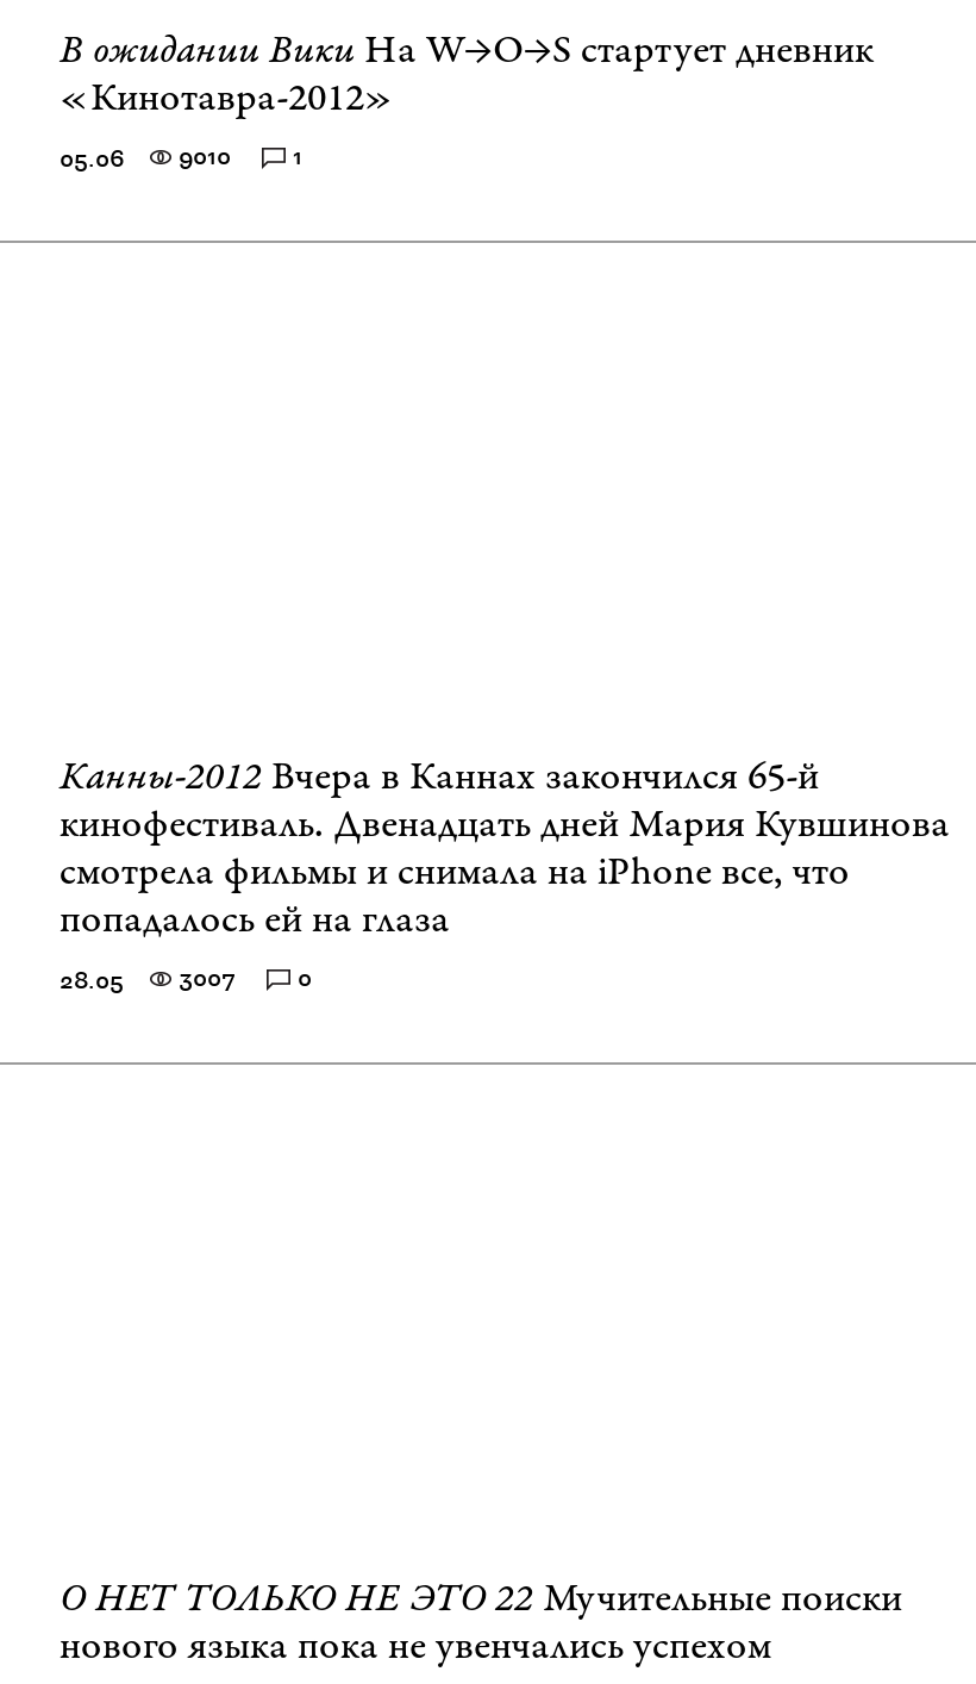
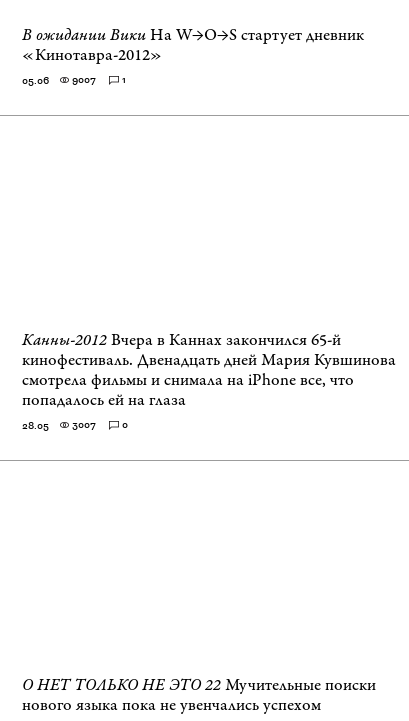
[60,143,231,174] 05.06 9010 -> [22,74,96,87] 05.06 9007

